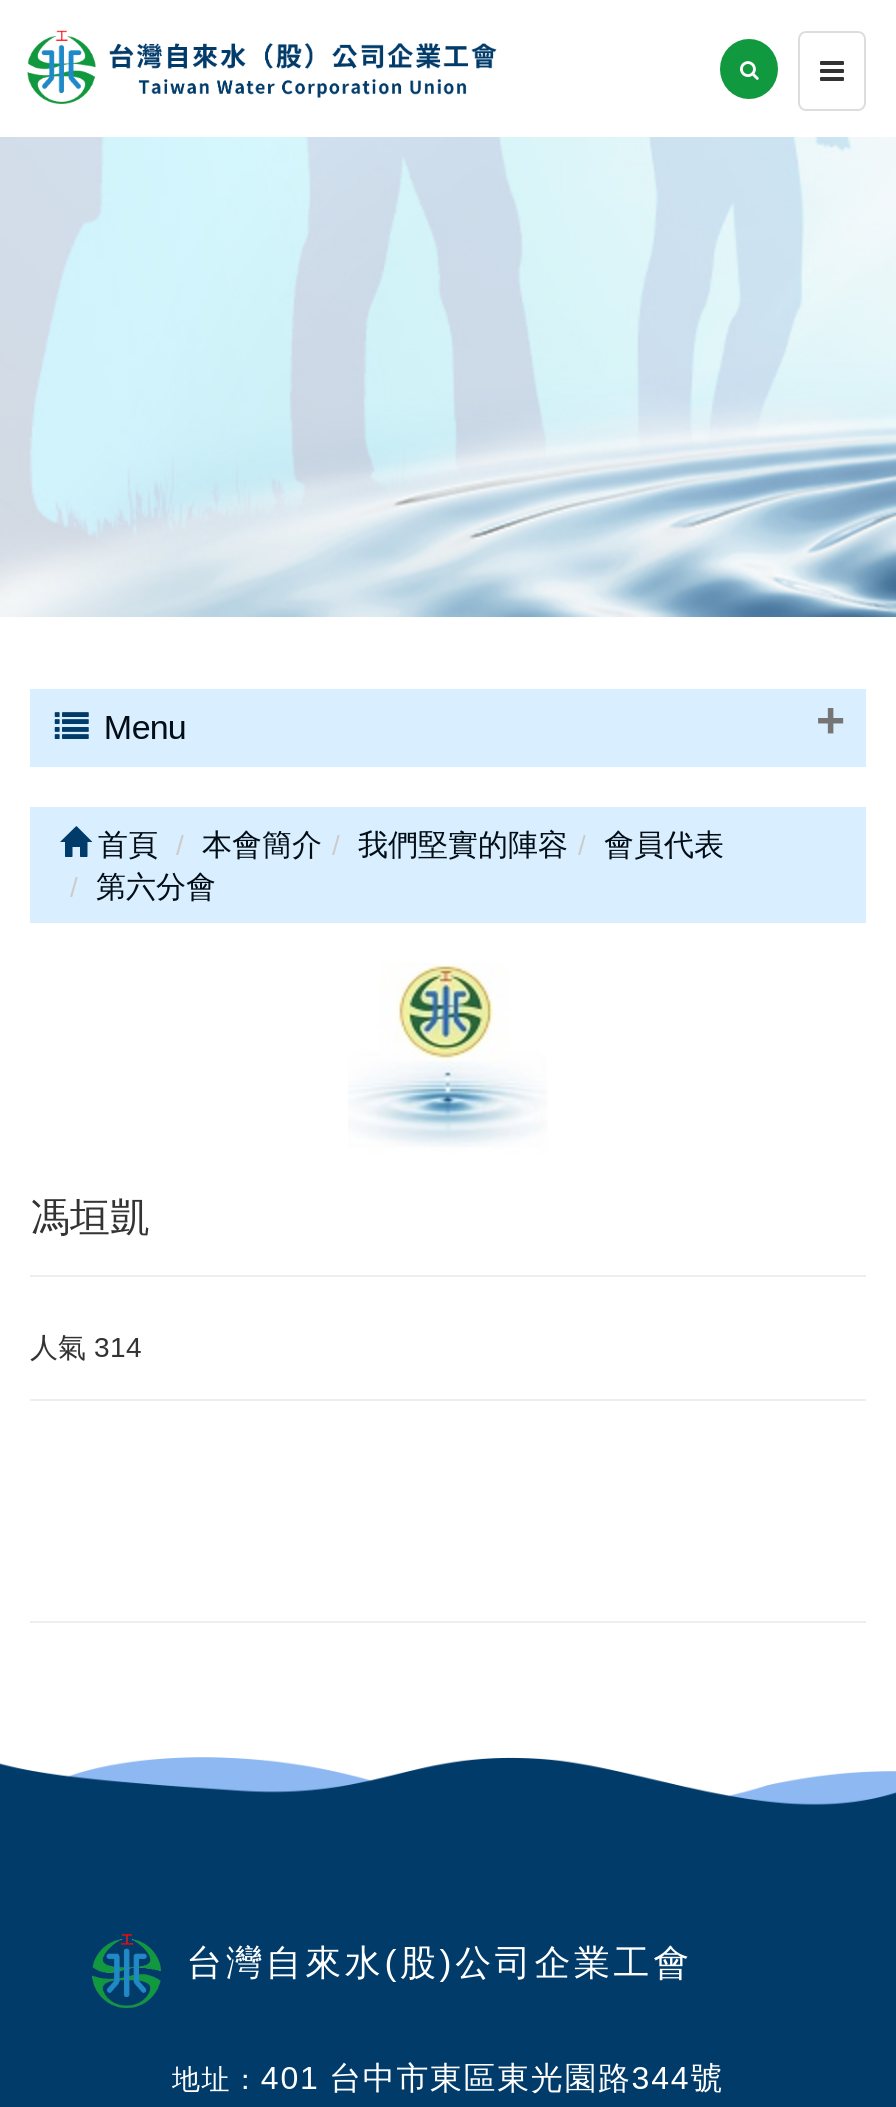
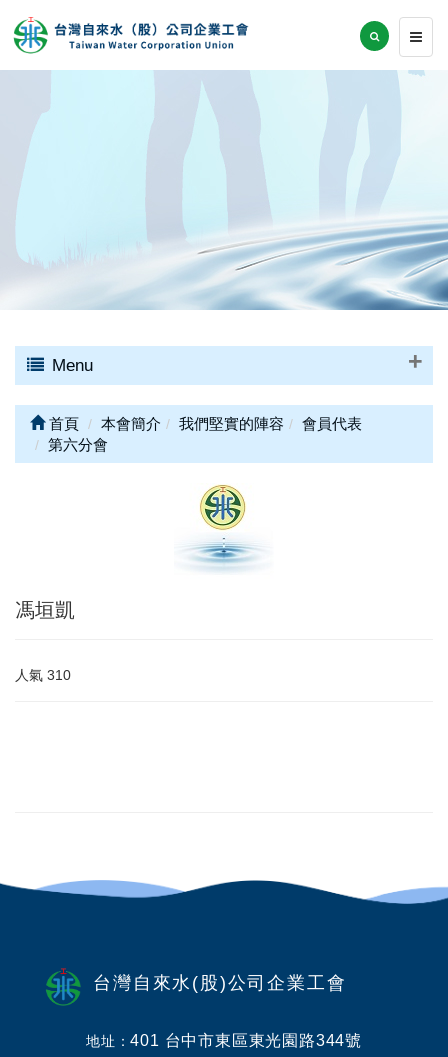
[30,1331,142,1363] 人氣314 -> [15,667,71,683] 人氣310

